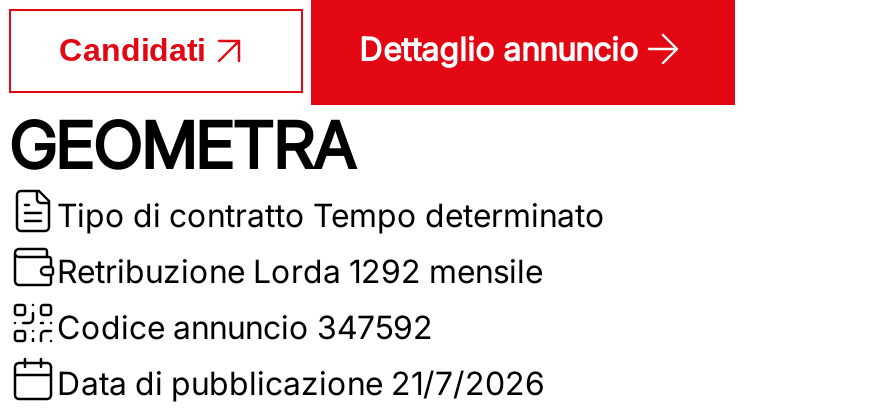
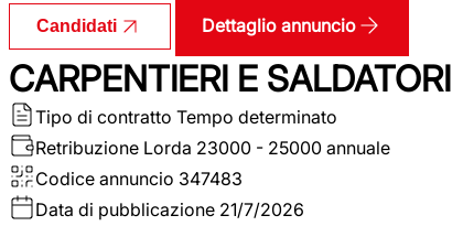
[9,106,355,184] GEOMETRA -> [9,57,451,100] CARPENTIERI E SALDATORI
[57,250,543,346] Retribuzione Lorda 1292 mensile | Codice annuncio 347592 -> [35,136,390,189] Retribuzione Lorda 23000 - 25000 annuale | Codice annuncio 347483

